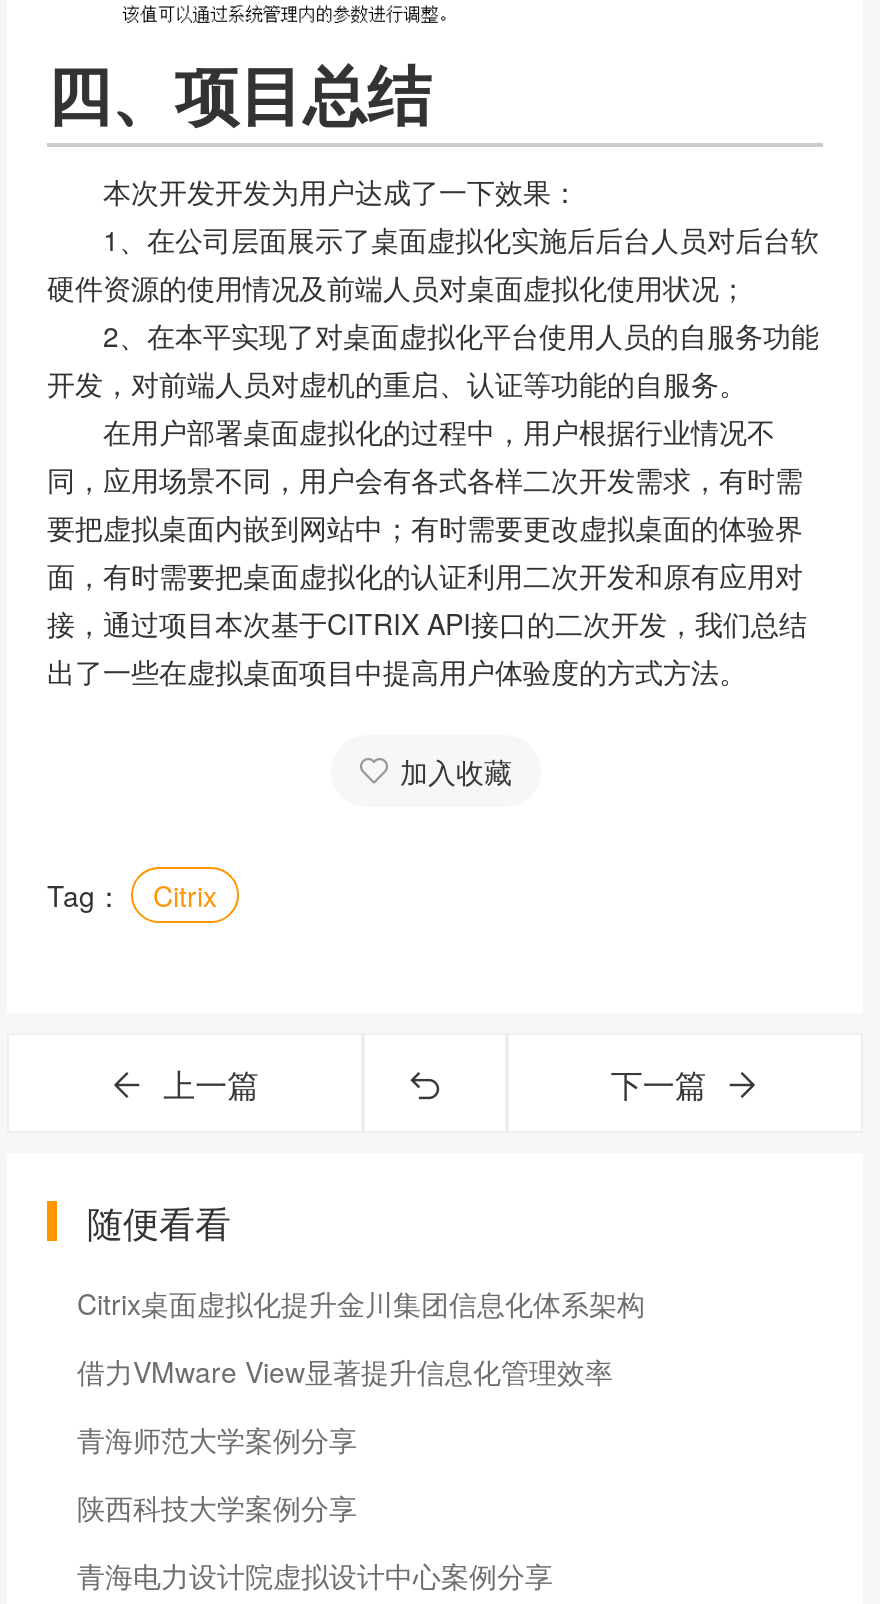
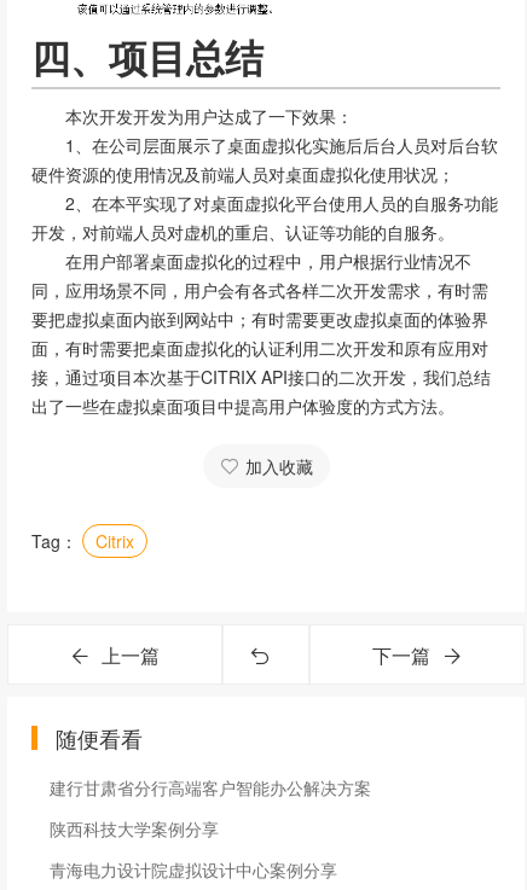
[77,1284,645,1460] Citrix桌面虚拟化提升金川集团信息化体系架构 | 借力VMware View显著提升信息化管理效率 | 青海师范大学案例分享 -> [50,776,371,800] 建行甘肃省分行高端客户智能办公解决方案

